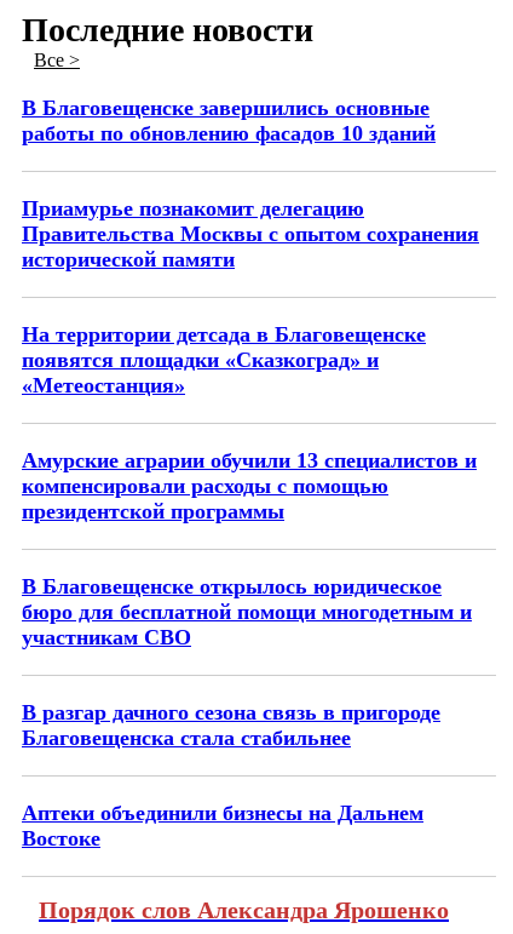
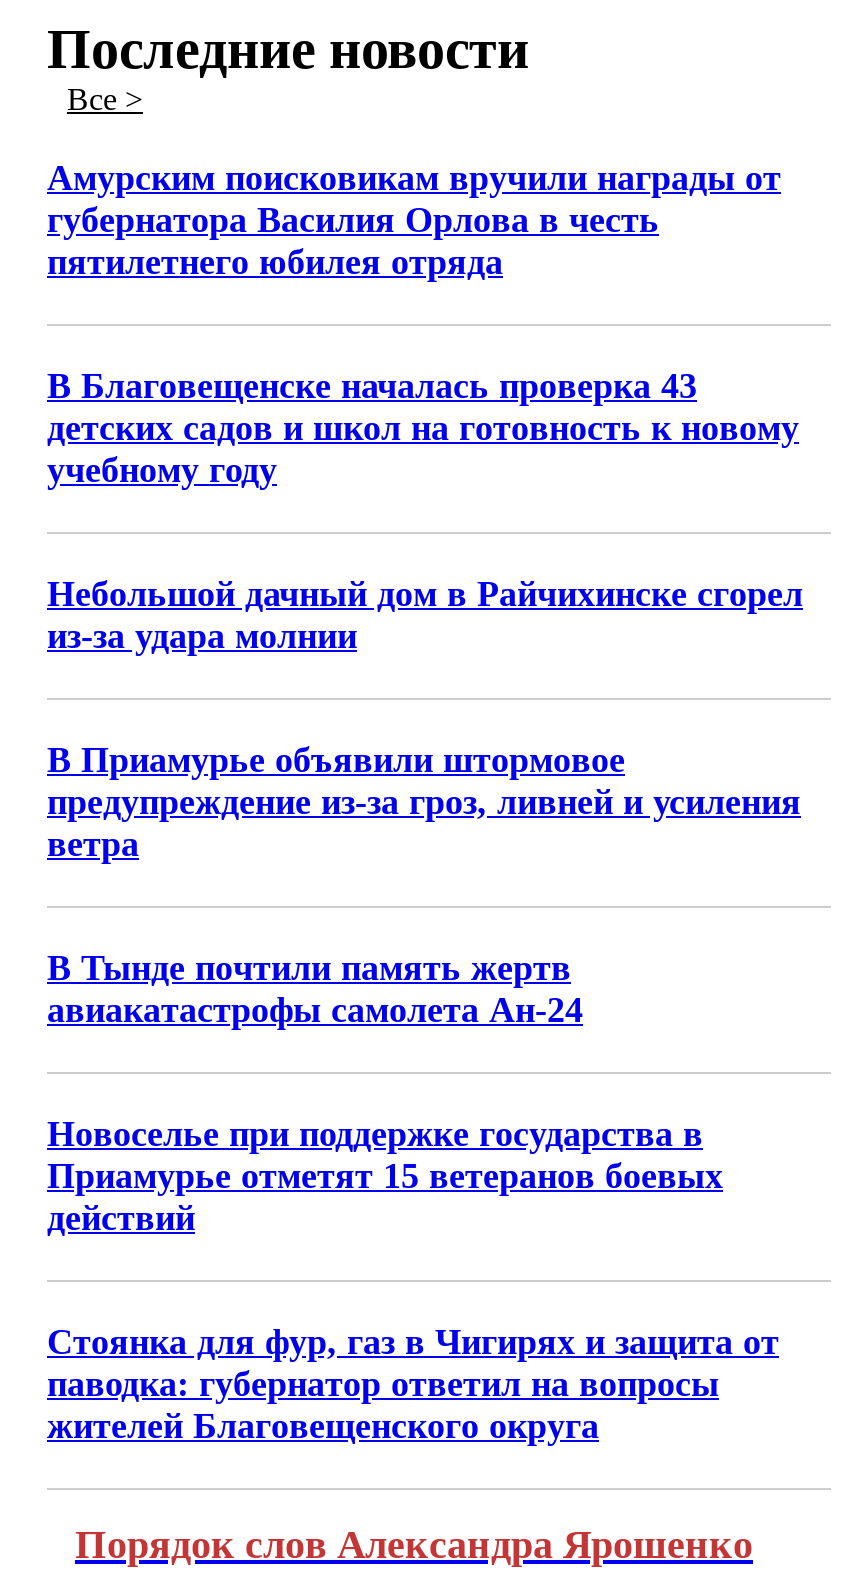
[22,96,436,146] В Благовещенске завершились основные | работы по обновлению фасадов 10 зданий -> [47,159,781,283] Амурским поисковикам вручили награды от | губернатора Василия Орлова в честь | пятилетнего юбилея отряда
[22,197,479,272] Приамурье познакомит делегацию | Правительства Москвы с опытом сохранения | исторической памяти -> [47,367,799,491] В Благовещенске началась проверка 43 | детских садов и школ на готовность к новому | учебному году
[22,323,426,398] На территории детсада в Благовещенске | появятся площадки «Сказкоград» и | «Метеостанция» -> [47,575,803,657] Небольшой дачный дом в Райчихинске сгорел | из-за удара молнии
[22,449,477,524] Амурские аграрии обучили 13 специалистов и | компенсировали расходы с помощью | президентской программы -> [47,741,801,865] В Приамурье объявили штормовое | предупреждение из-за гроз, ливней и усиления | ветра
[22,575,472,650] В Благовещенске открылось юридическое | бюро для бесплатной помощи многодетным и | участникам СВО -> [47,949,583,1031] В Тынде почтили память жертв | авиакатастрофы самолета Ан-24
[22,701,440,750] В разгар дачного сезона связь в пригороде | Благовещенска стала стабильнее -> [47,1115,723,1239] Новоселье при поддержке государства в | Приамурье отметят 15 ветеранов боевых | действий
[22,801,423,851] Аптеки объединили бизнесы на Дальнем | Востоке -> [47,1323,779,1447] Стоянка для фур, газ в Чигирях и защита от | паводка: губернатор ответил на вопросы | жителей Благовещенского округа

